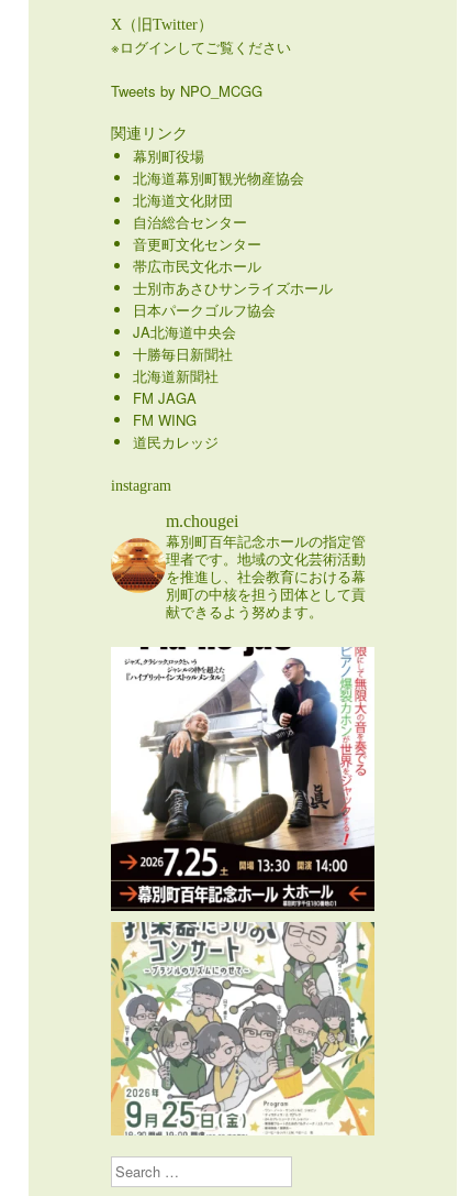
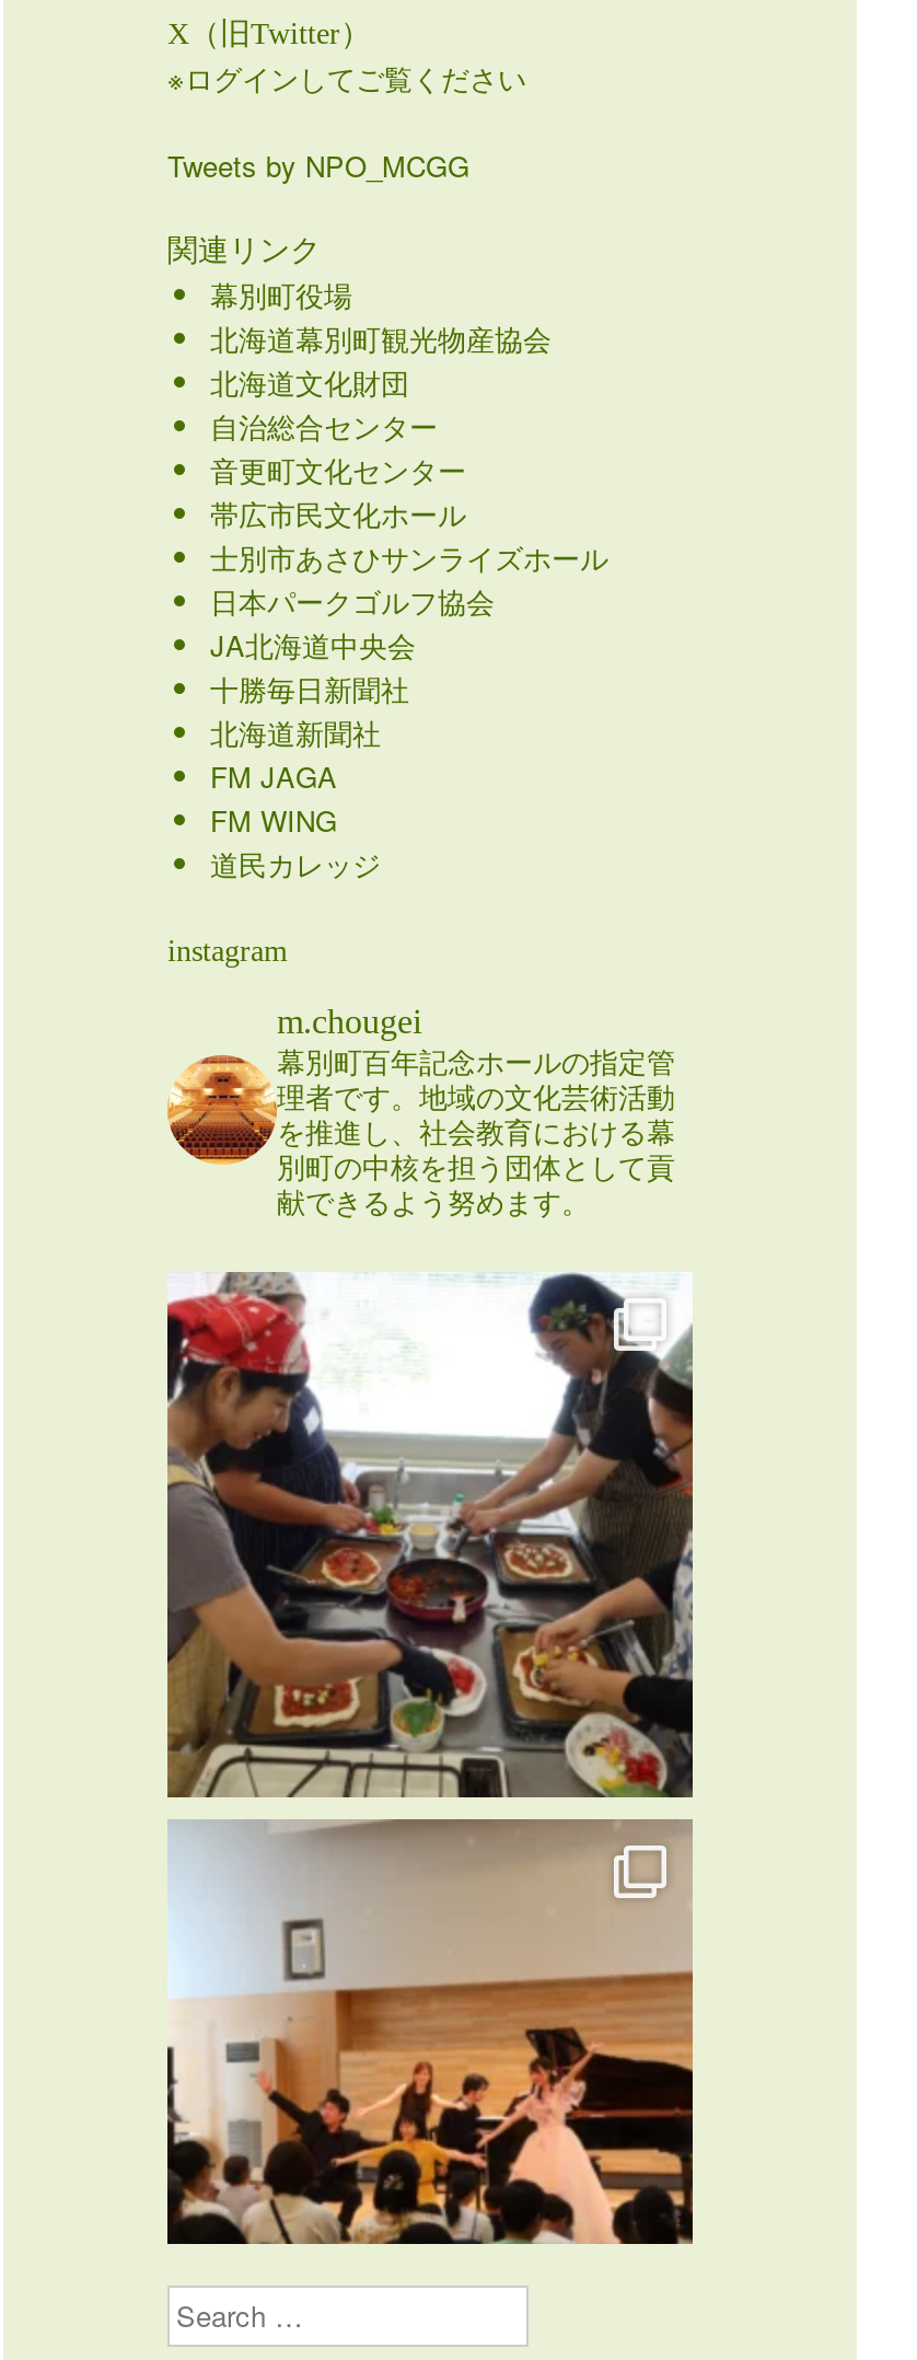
[110,646,374,912] [image] -> [165,1272,695,1800] [image]
[110,922,374,1135] [image] -> [165,1817,695,2246] [image]

